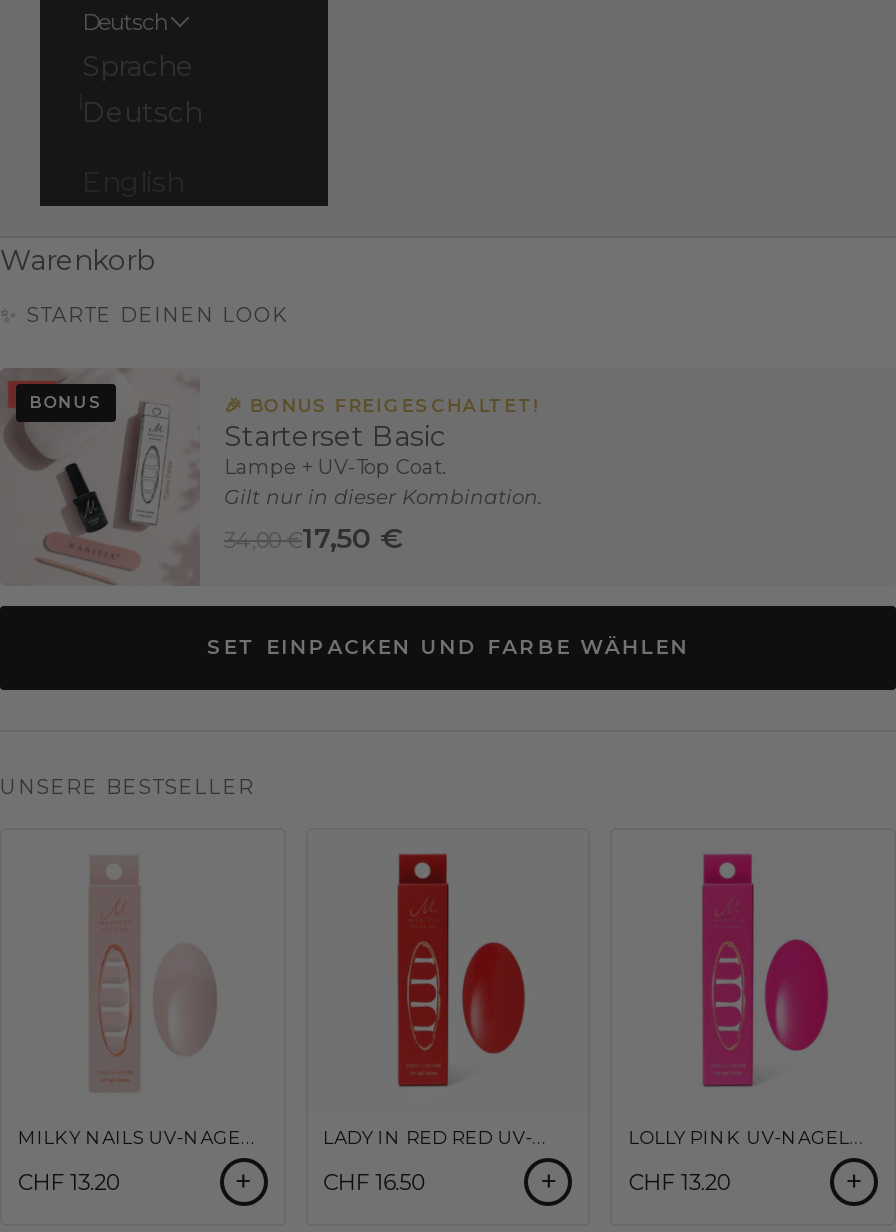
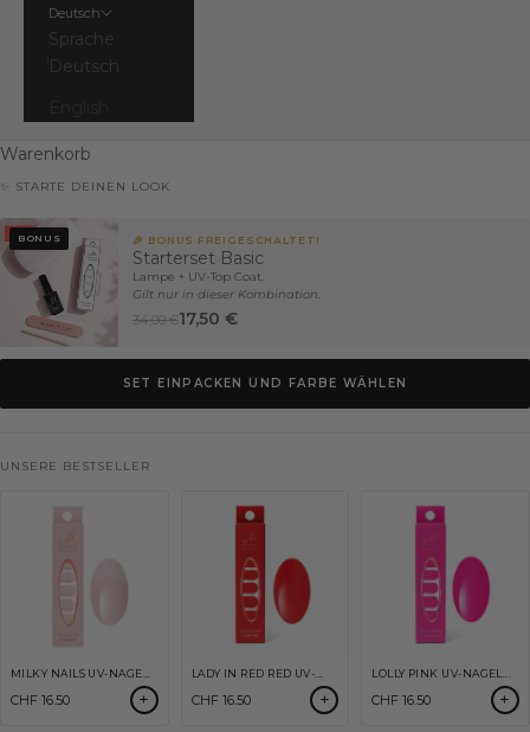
[18,1167,118,1195] CHF 13.20 -> [11,691,70,708] CHF 16.50
[629,1167,729,1195] CHF 13.20 -> [372,691,431,708] CHF 16.50

